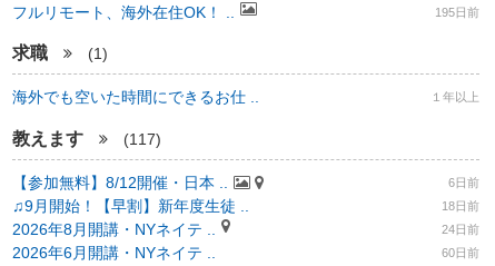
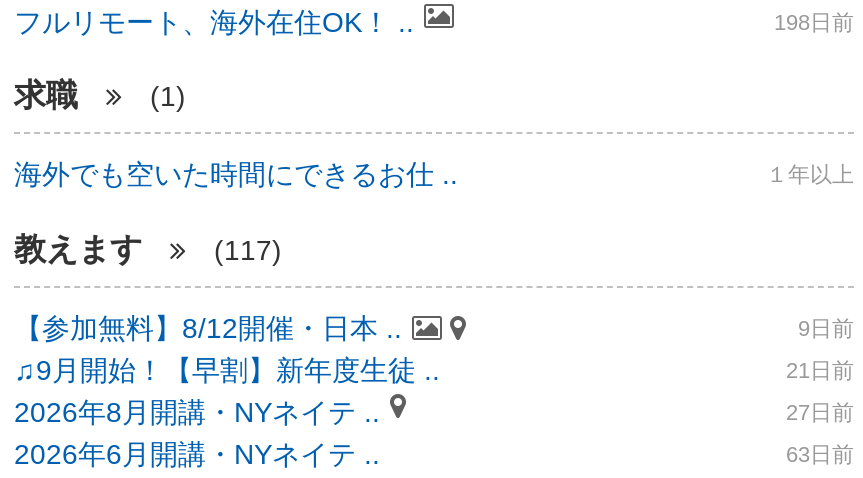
[435,6,479,19] 195日前 -> [774,10,854,34] 198日前
[448,176,479,189] 6日前 -> [798,316,854,340] 9日前
[442,199,479,212] 18日前 -> [786,358,854,382] 21日前
[442,222,479,236] 24日前 -> [786,400,854,424] 27日前
[442,246,479,259] 60日前 -> [786,442,854,466] 63日前

